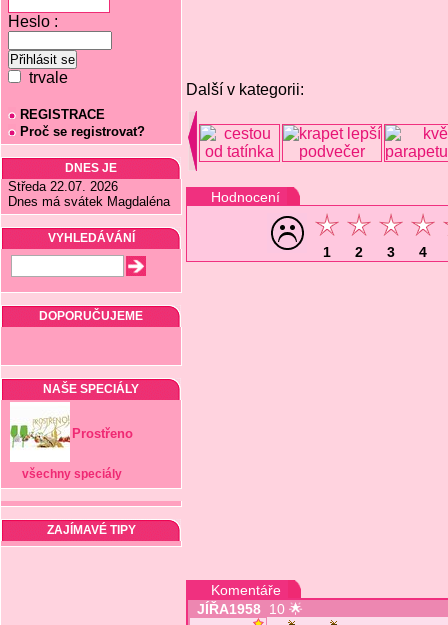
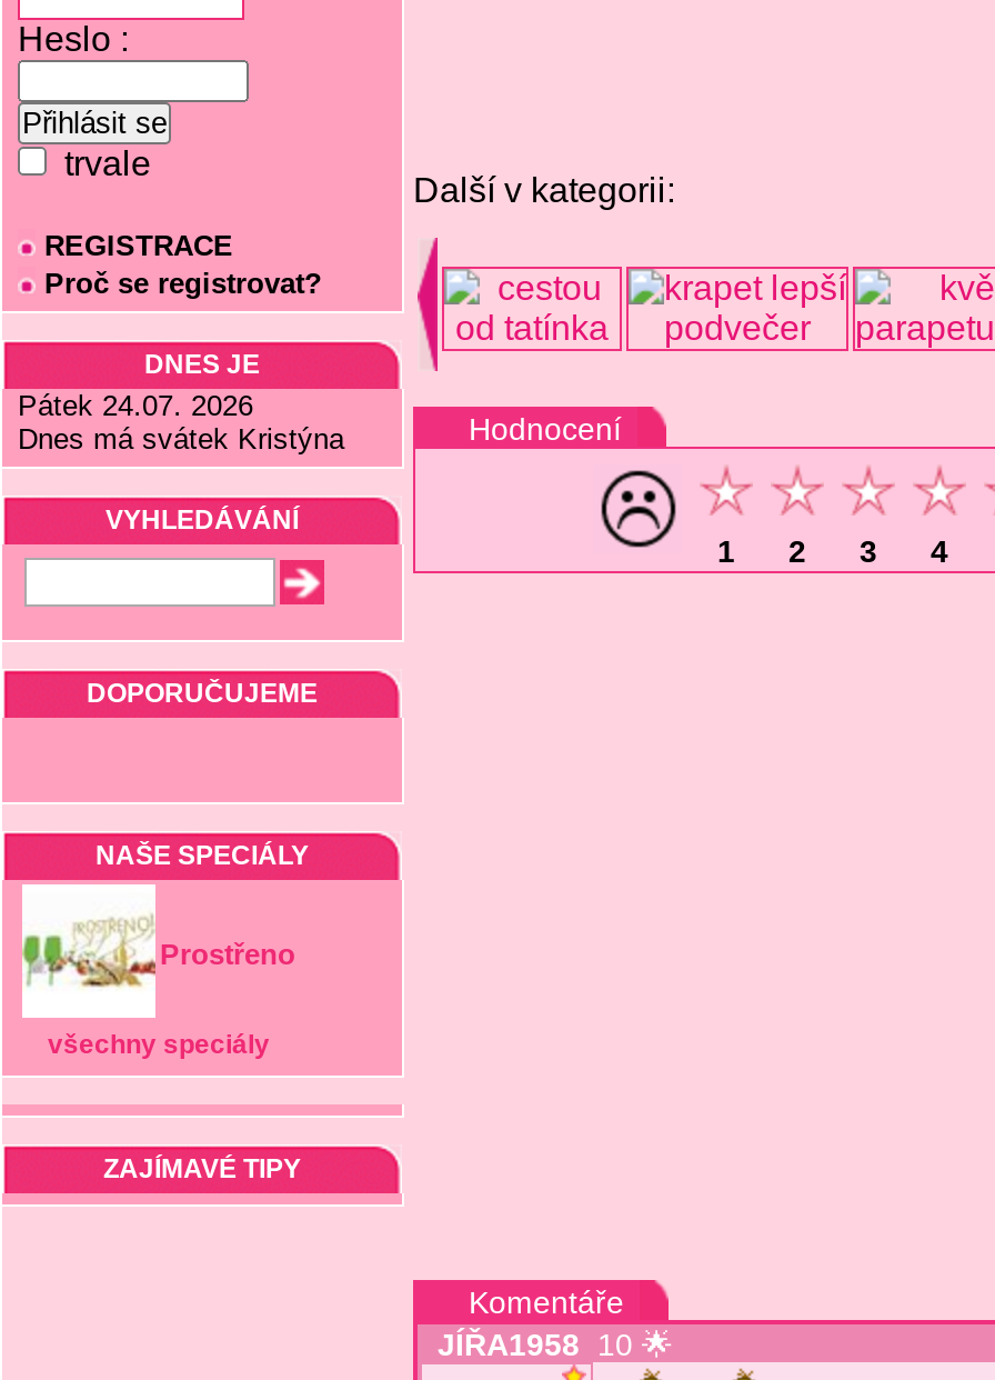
[8,179,170,209] Středa 22.07. 2026 | Dnes má svátek Magdaléna -> [18,389,344,456] Pátek 24.07. 2026 | Dnes má svátek Kristýna

